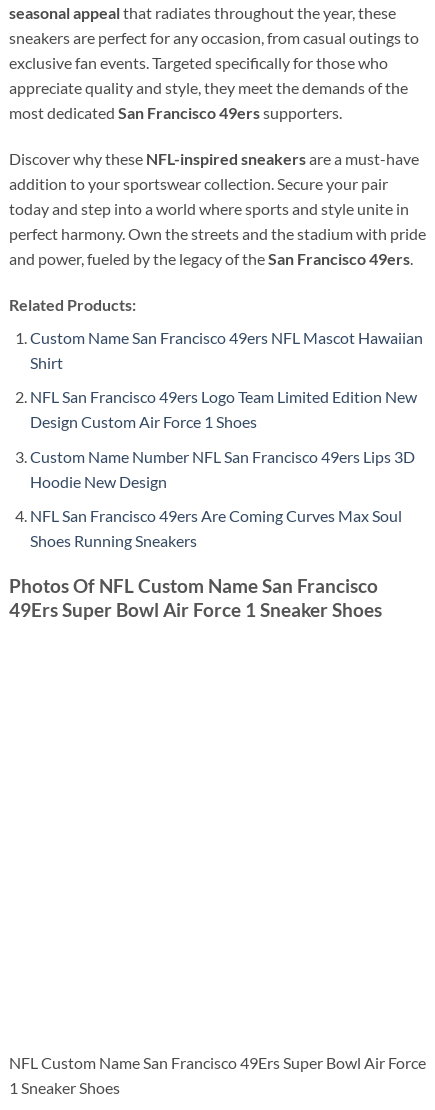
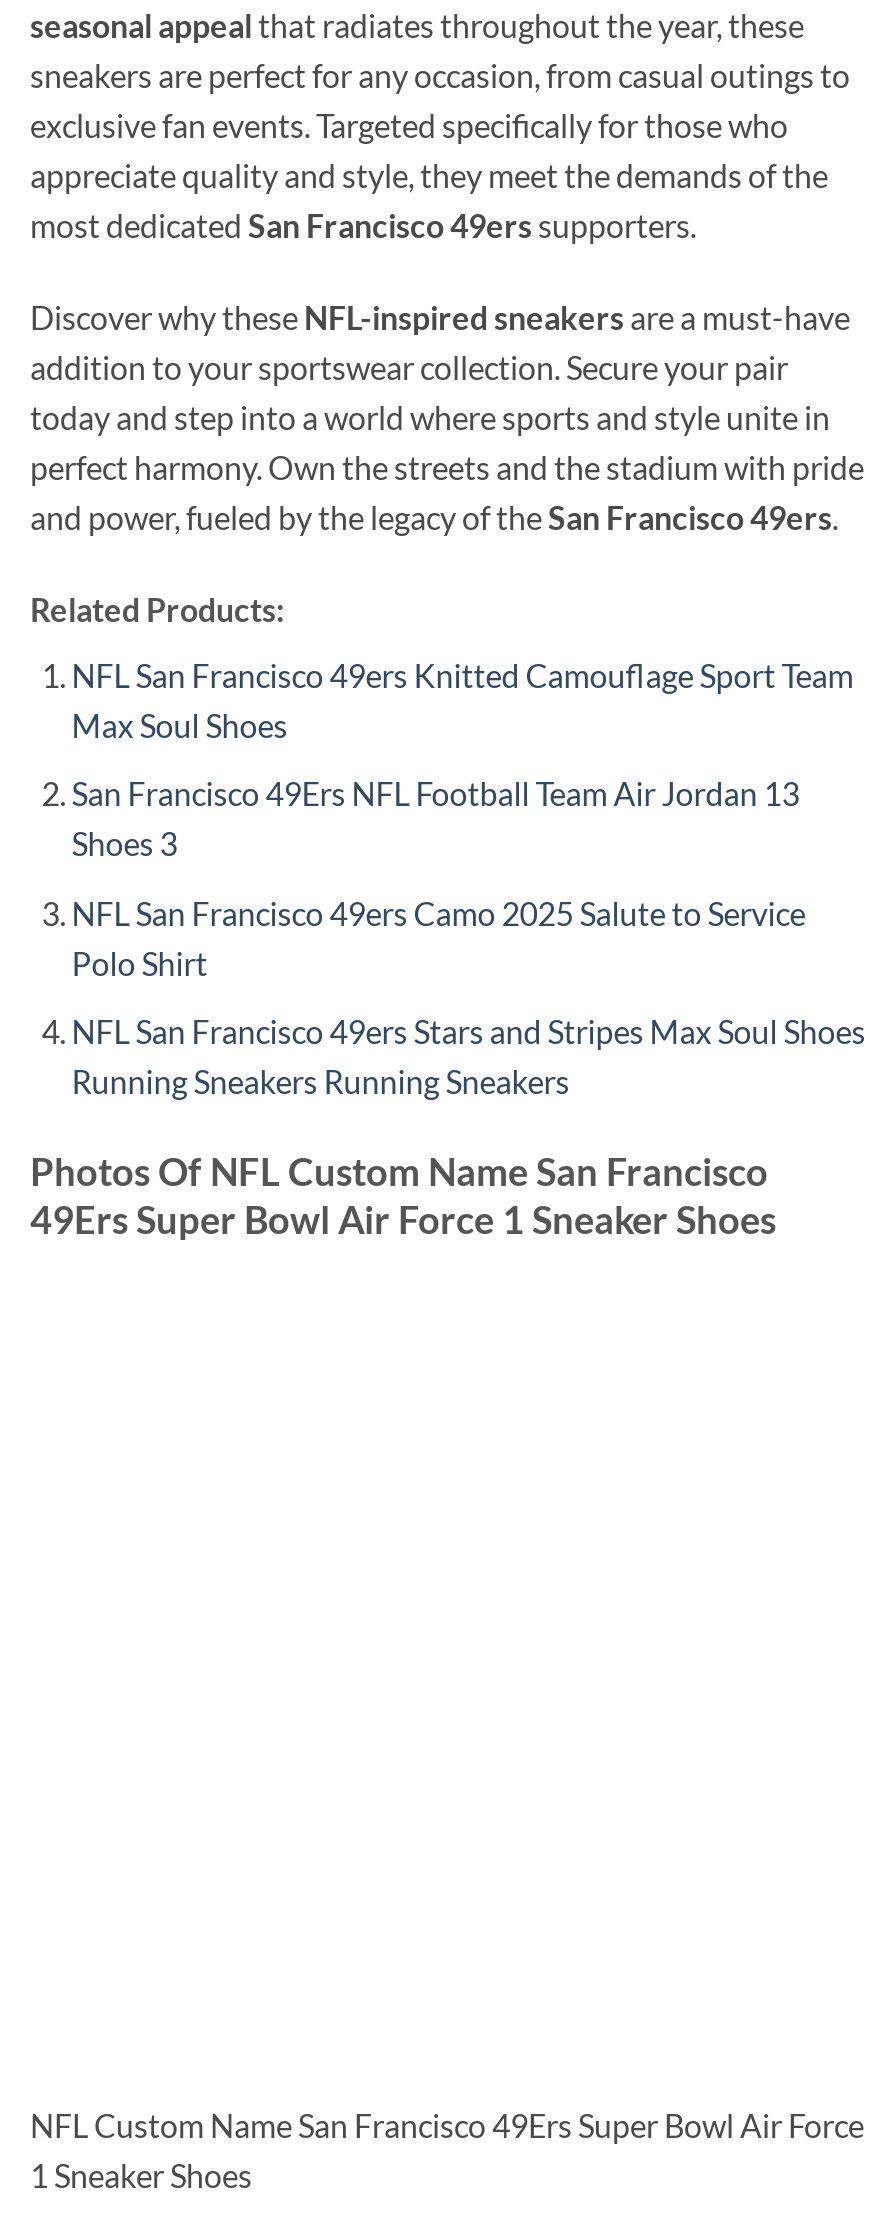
[30,328,423,372] Custom Name San Francisco 49ers NFL Mascot Hawaiian | Shirt -> [72,655,854,743] NFL San Francisco 49ers Knitted Camouflage Sport Team | Max Soul Shoes
[30,387,417,431] NFL San Francisco 49ers Logo Team Limited Edition New | Design Custom Air Force 1 Shoes -> [72,775,800,863] San Francisco 49Ers NFL Football Team Air Jordan 13 | Shoes 3
[30,447,415,491] Custom Name Number NFL San Francisco 49ers Lips 3D | Hoodie New Design -> [72,894,806,982] NFL San Francisco 49ers Camo 2025 Salute to Service | Polo Shirt
[30,506,402,550] NFL San Francisco 49ers Are Coming Curves Max Soul | Shoes Running Sneakers -> [72,1013,866,1101] NFL San Francisco 49ers Stars and Stripes Max Soul Shoes | Running Sneakers Running Sneakers

